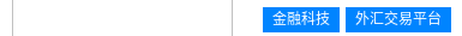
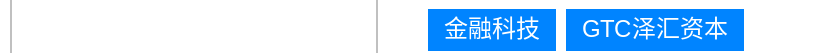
[355,10,442,27] 外汇交易平台 -> [582,14,728,42] GTC泽汇资本

